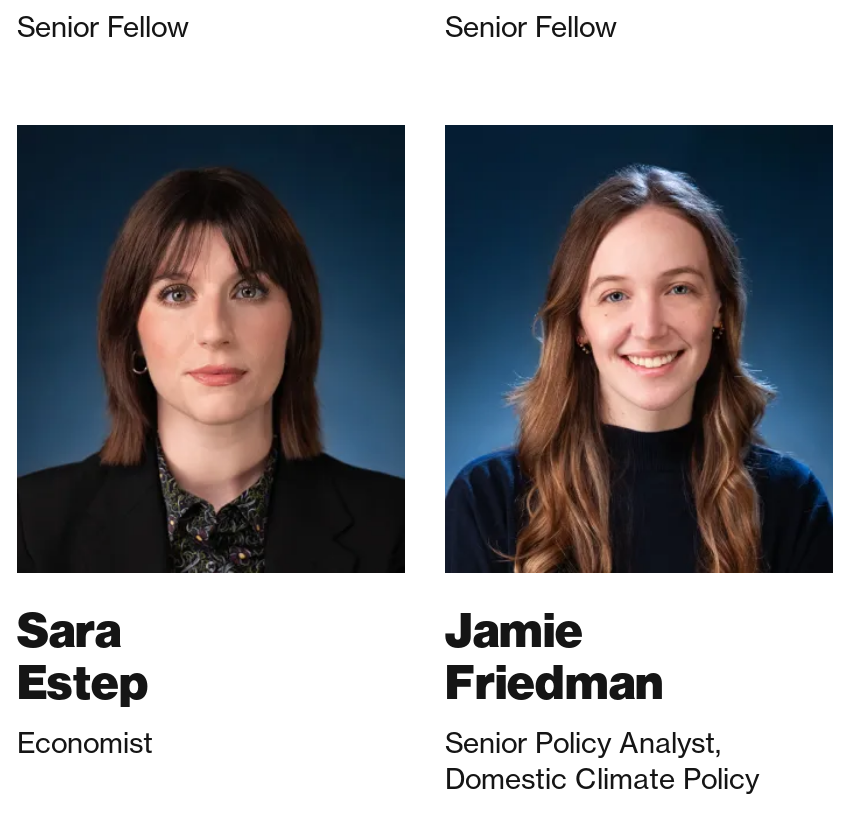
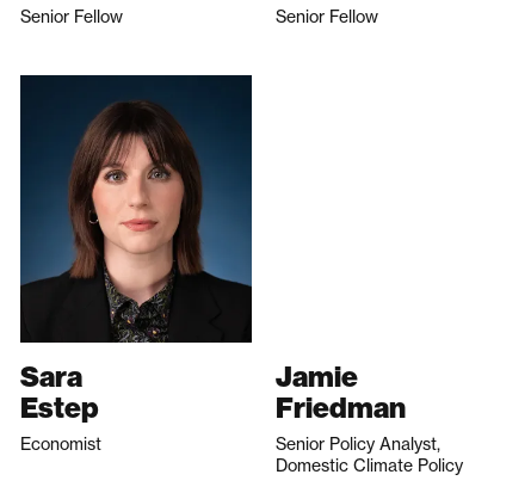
[443,123,835,575] [image] -> none

